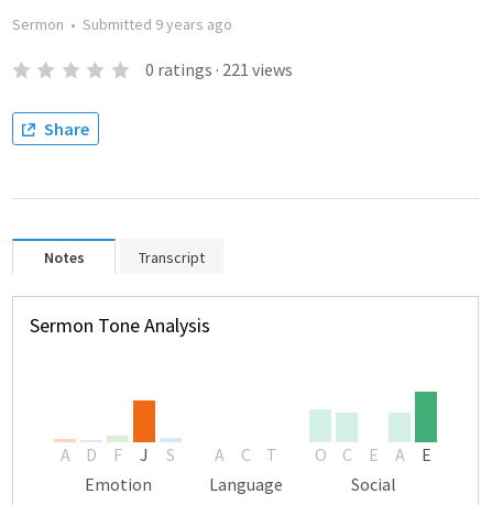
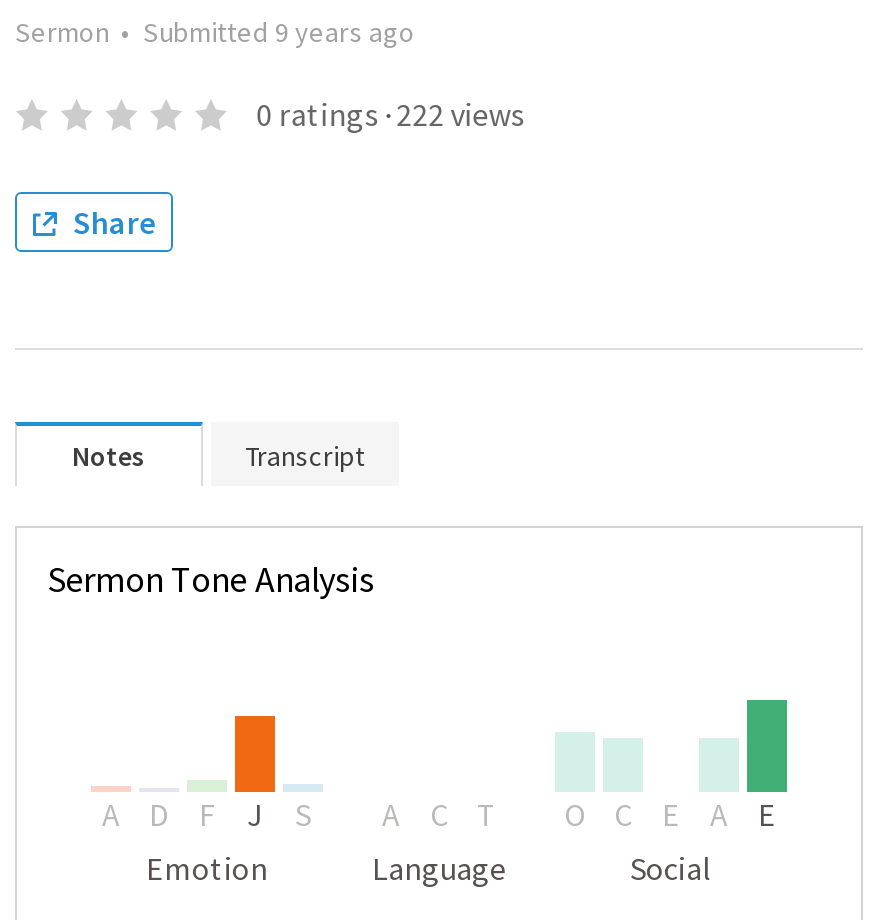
[145,58,292,80] 0 ratings · 221 views -> [256,94,524,134] 0 ratings · 222 views

